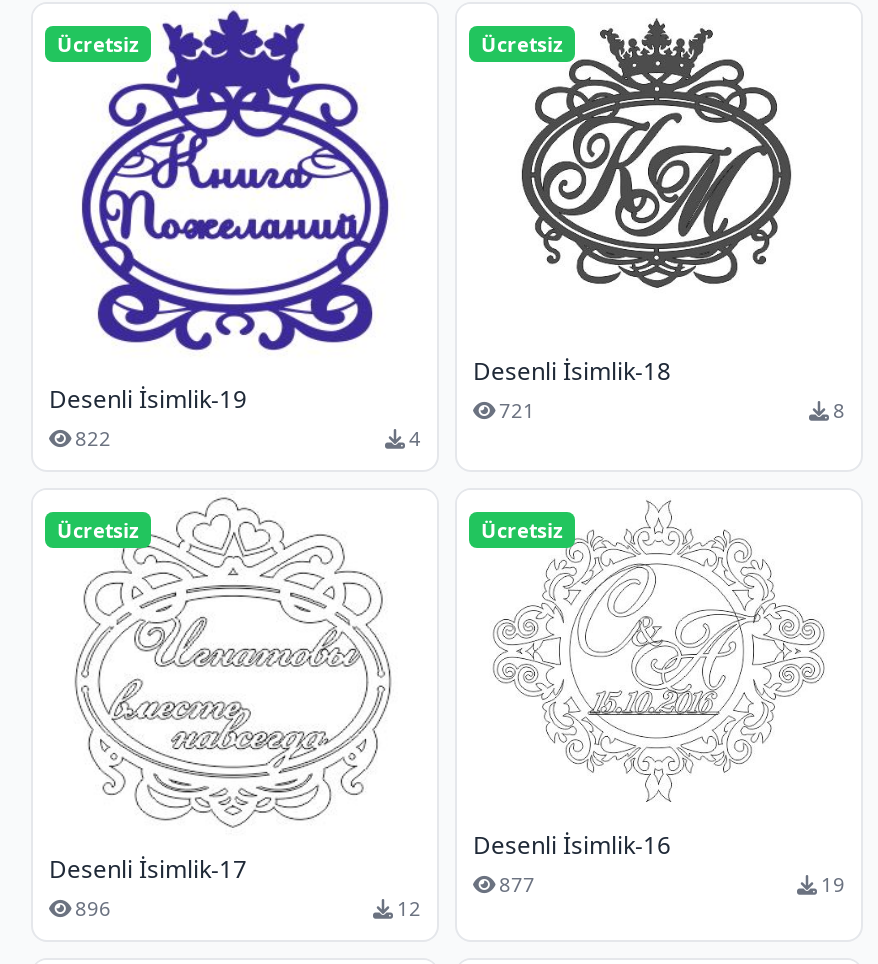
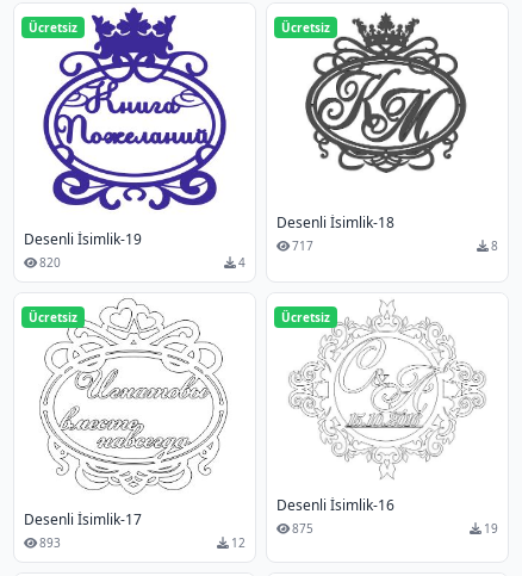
[499,397,535,425] 721 -> [292,238,313,254] 717
[75,425,111,453] 822 -> [39,254,61,271] 820
[499,870,535,898] 877 -> [292,520,313,537] 875
[75,894,111,922] 896 -> [39,534,61,551] 893

